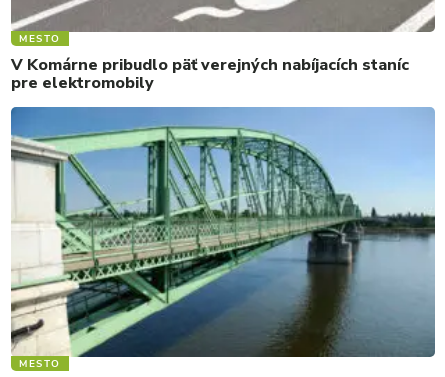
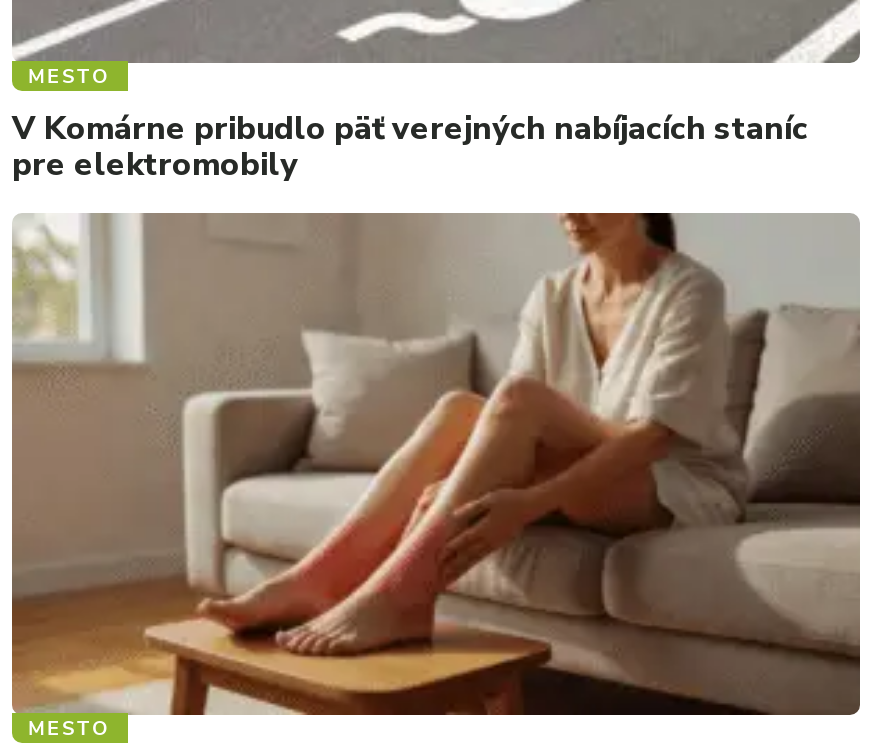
[10,106,436,358] [image] -> [10,210,862,718] [image]

